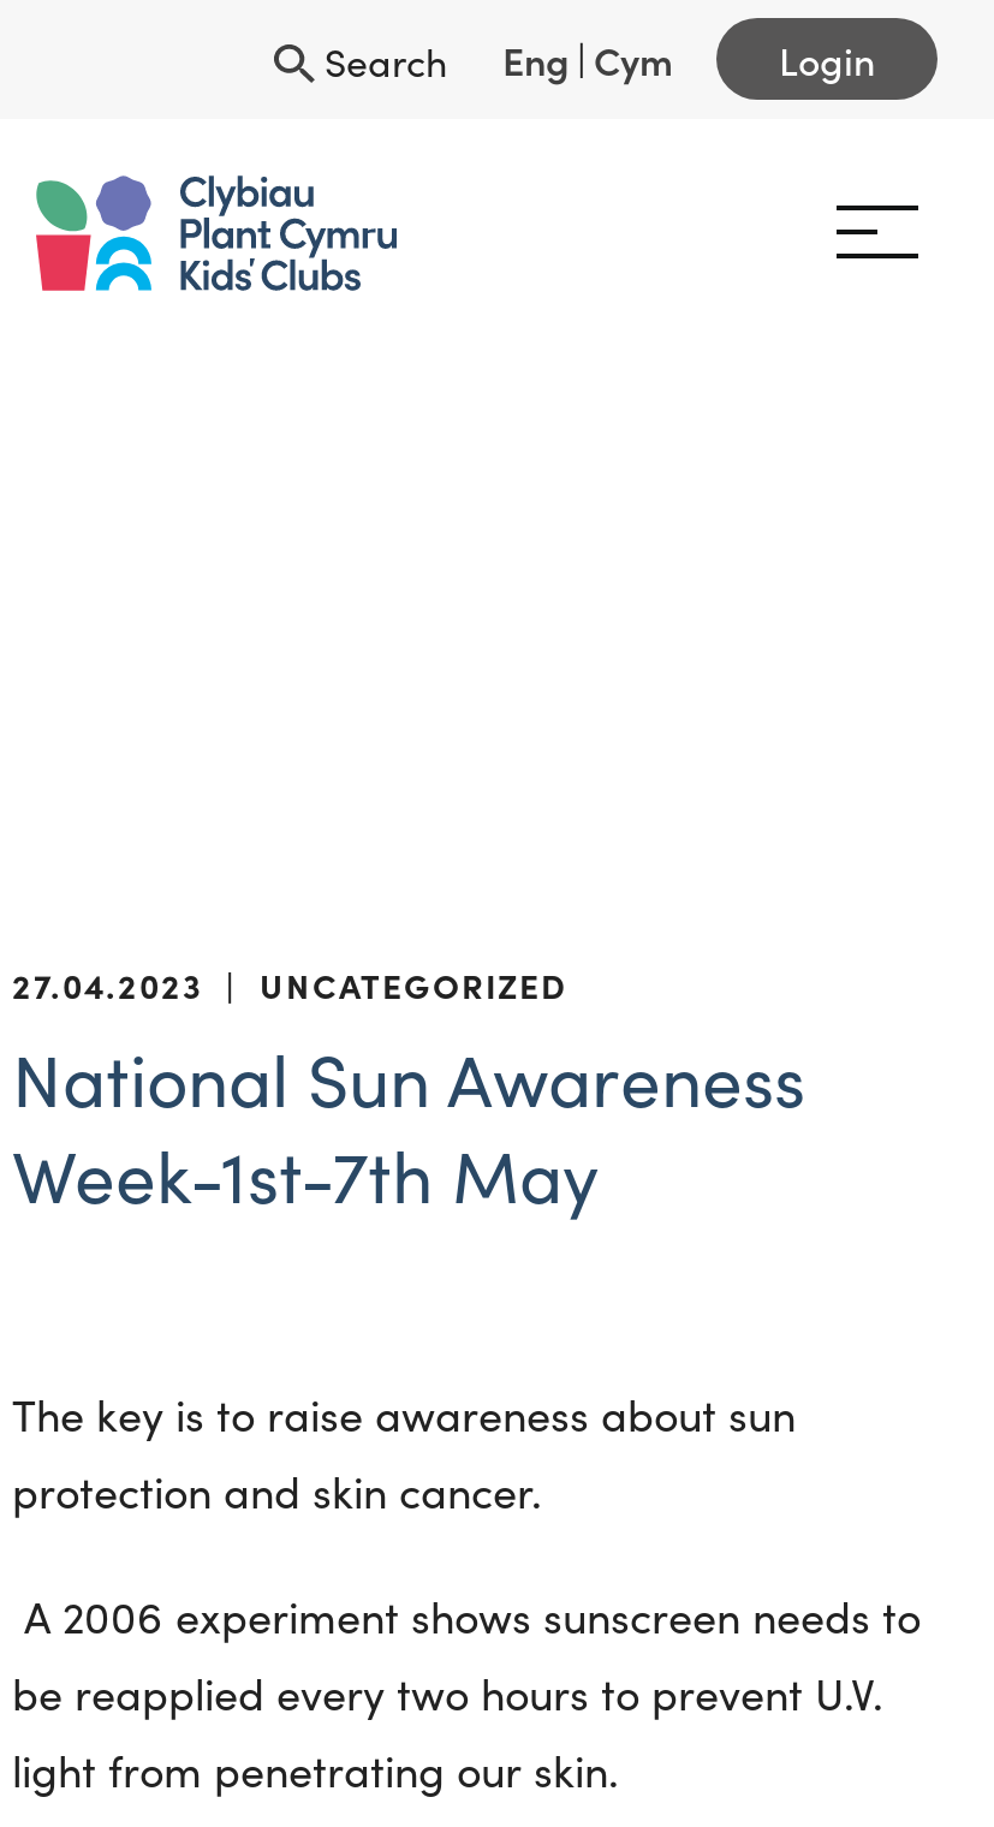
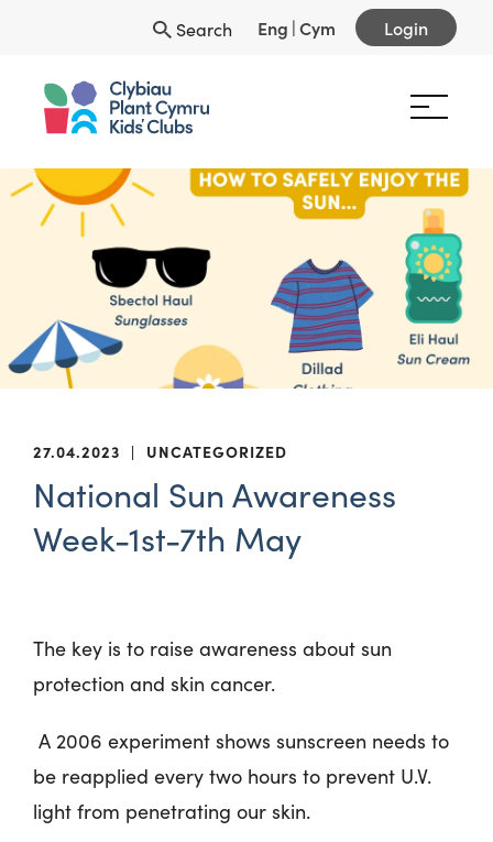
none -> [3,167,490,390] [image]

